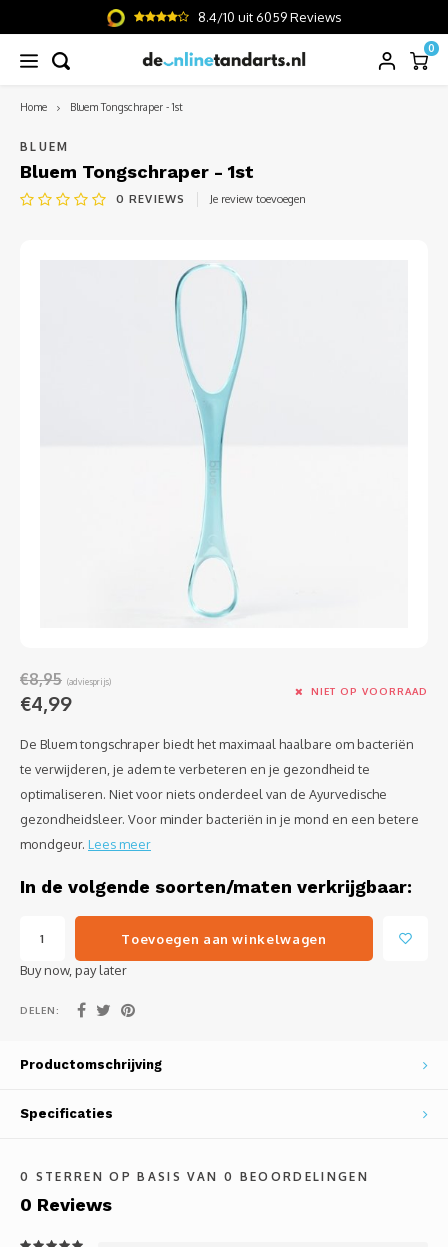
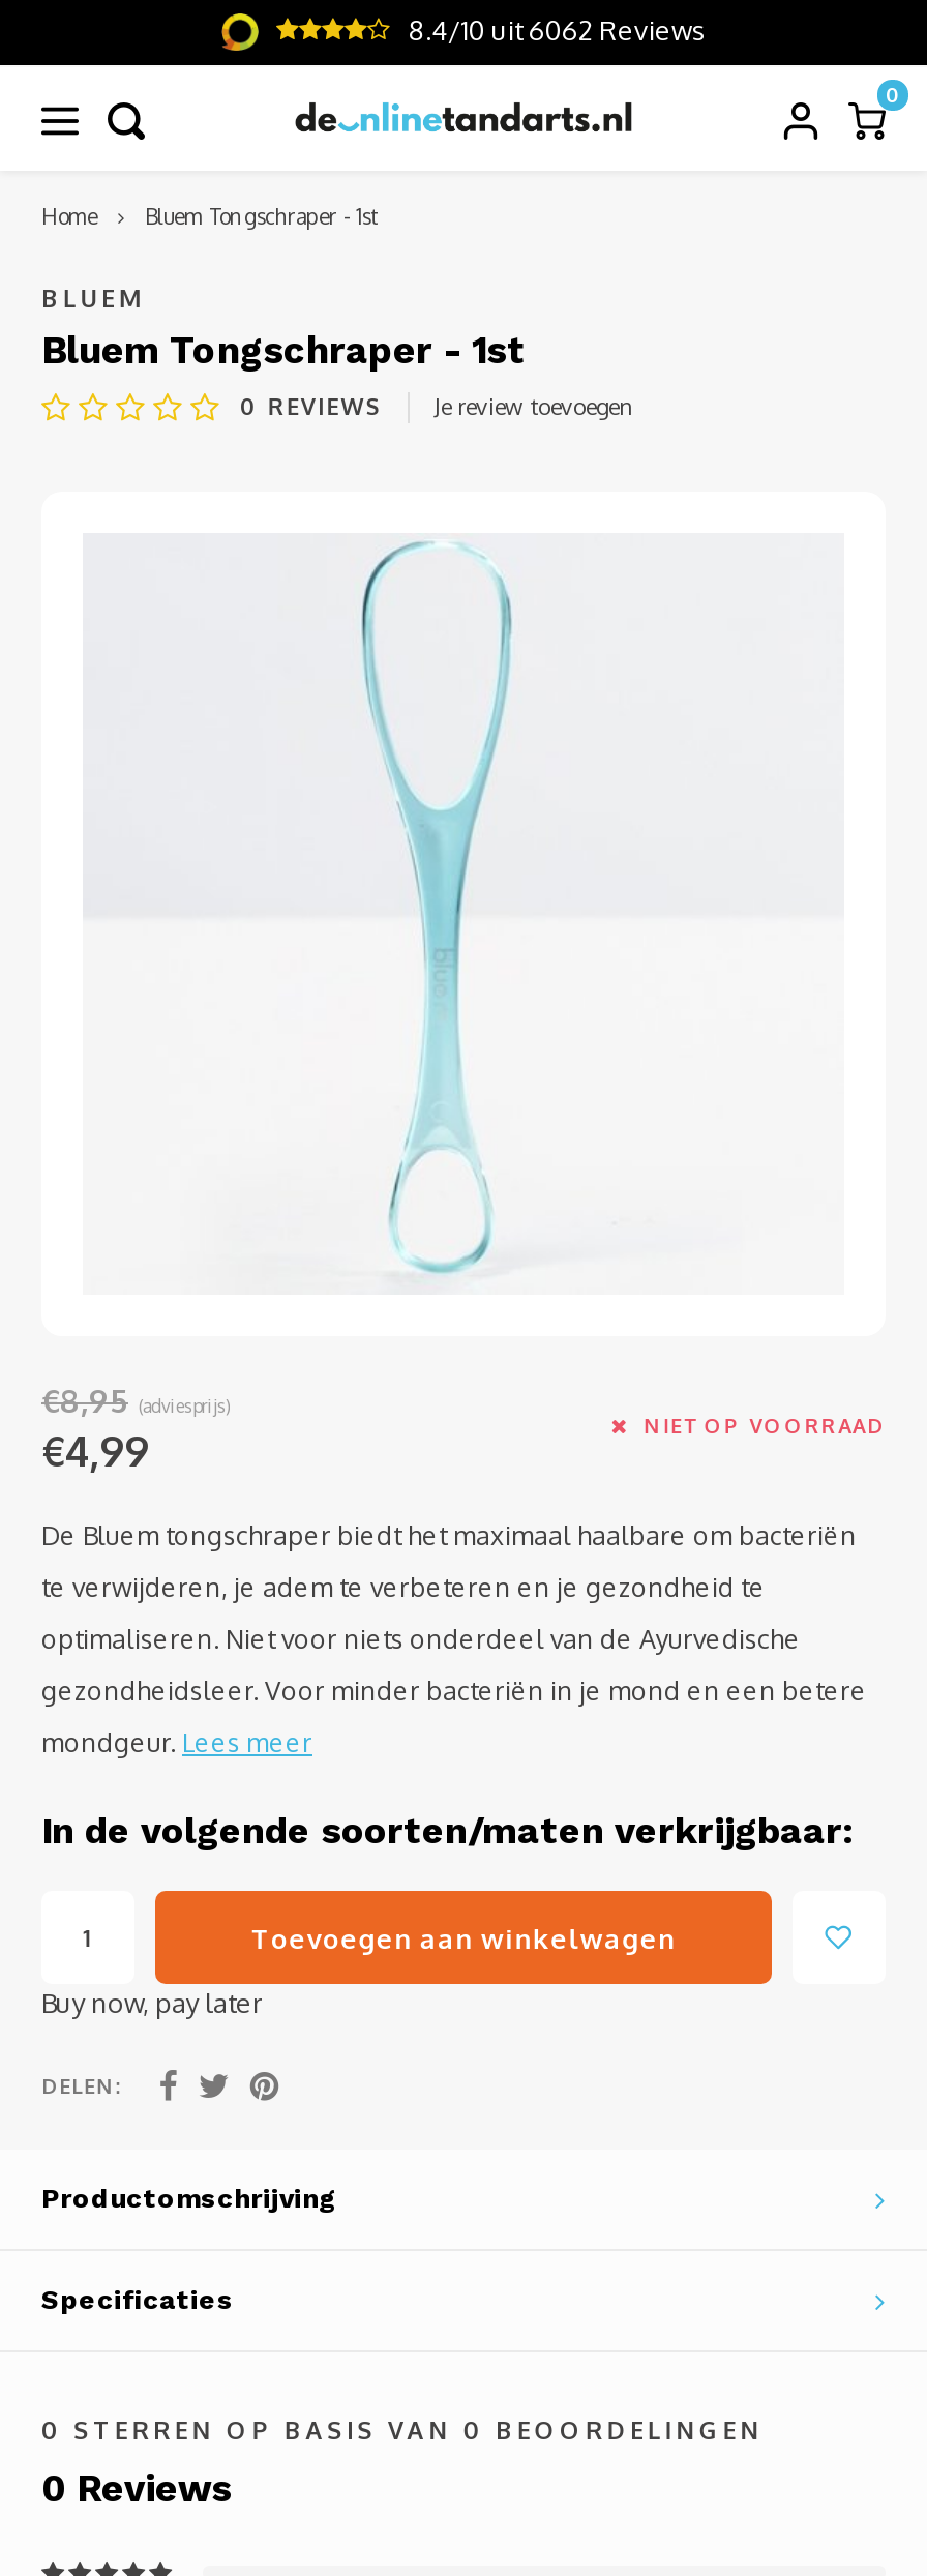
[197,9,341,25] 8.4/10 uit 6059 Reviews -> [409,13,707,46] 8.4/10 uit 6062 Reviews

